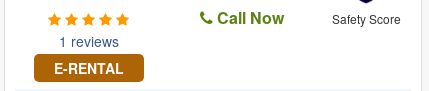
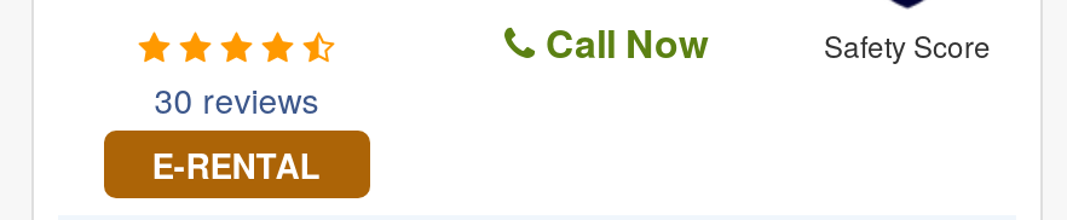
[59,31,119,51] 1 reviews -> [154,75,319,123] 30 reviews

